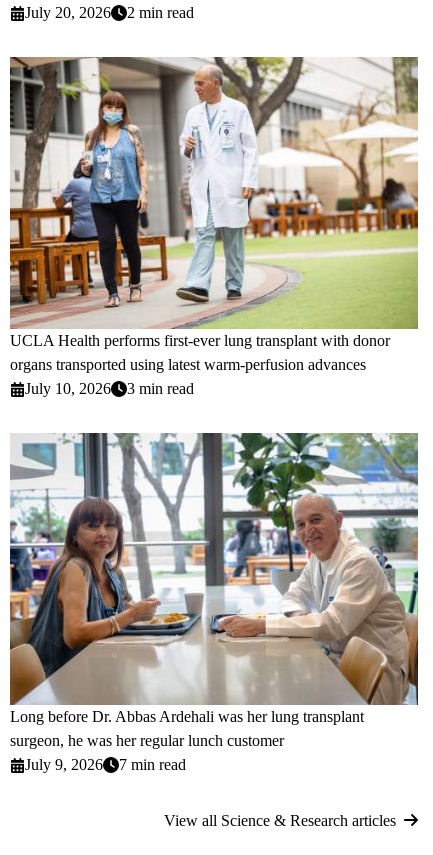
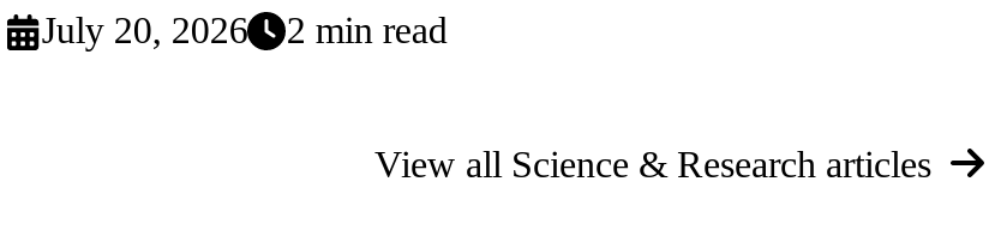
[9,56,419,397] [image] | UCLA Health performs first-ever lung transplant with donor | organs transported using latest warm-perfusion advances | July 10, 2026 | 3 min read -> none
[9,432,419,773] [image] | Long before Dr. Abbas Ardehali was her lung transplant | surgeon, he was her regular lunch customer | July 9, 2026 | 7 min read -> none

